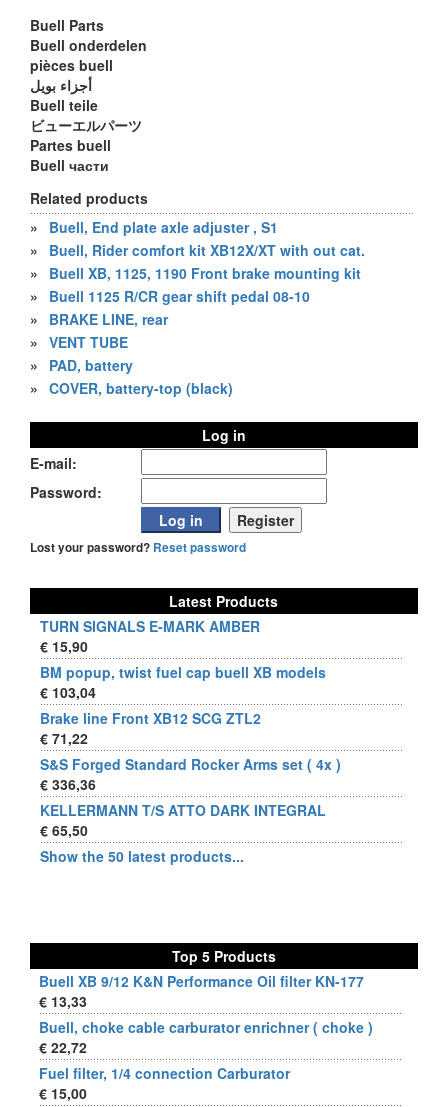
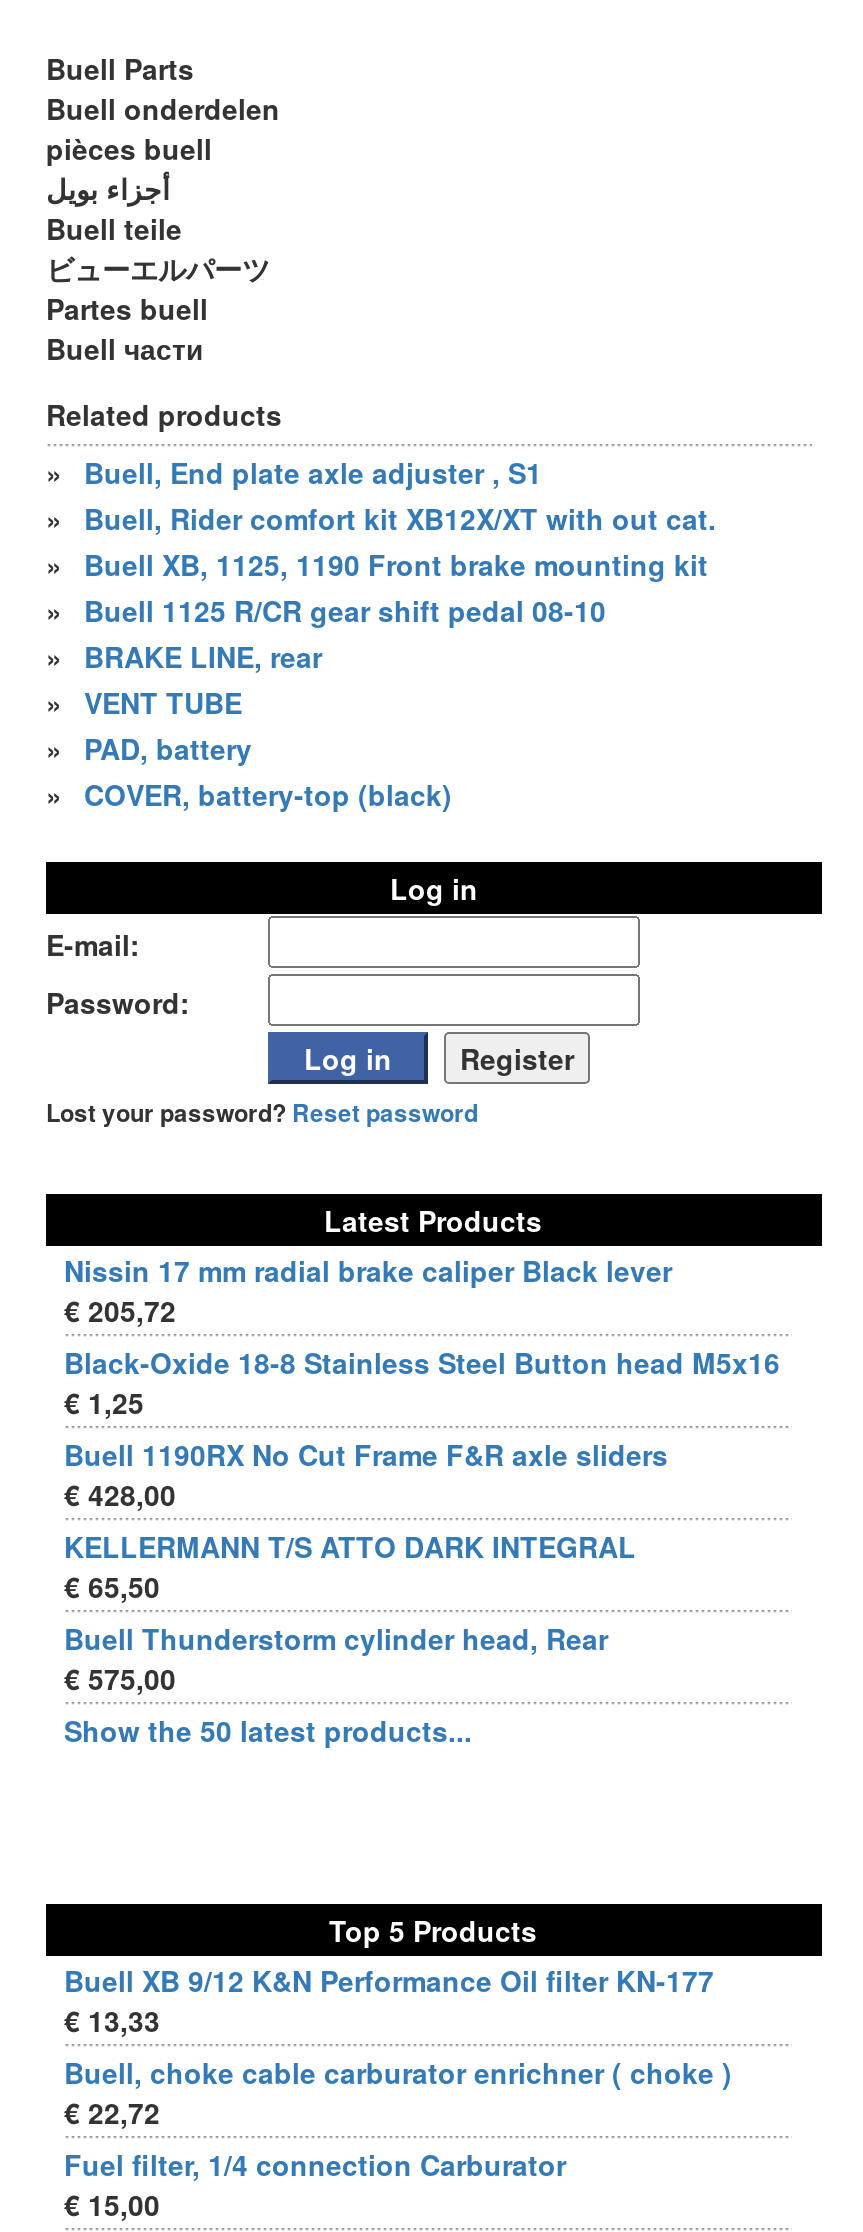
[40,616,341,794] TURN SIGNALS E-MARK AMBER | € 15,90 | BM popup, twist fuel cap buell XB models | € 103,04 | Brake line Front XB12 SCG ZTL2 | € 71,22 | S&S Forged Standard Rocker Arms set ( 4x ) | € 336,36 -> [64,1250,780,1514] Nissin 17 mm radial brake caliper Black lever | € 205,72 | Black-Oxide 18-8 Stainless Steel Button head M5x16 | € 1,25 | Buell 1190RX No Cut Frame F&R axle sliders | € 428,00
moved [40,800,326,840] -> [64,1526,636,1606]: KELLERMANN T/S ATTO DARK INTEGRAL | € 65,50
none -> [64,1618,608,1698] Buell Thunderstorm cylinder head, Rear | € 575,00

